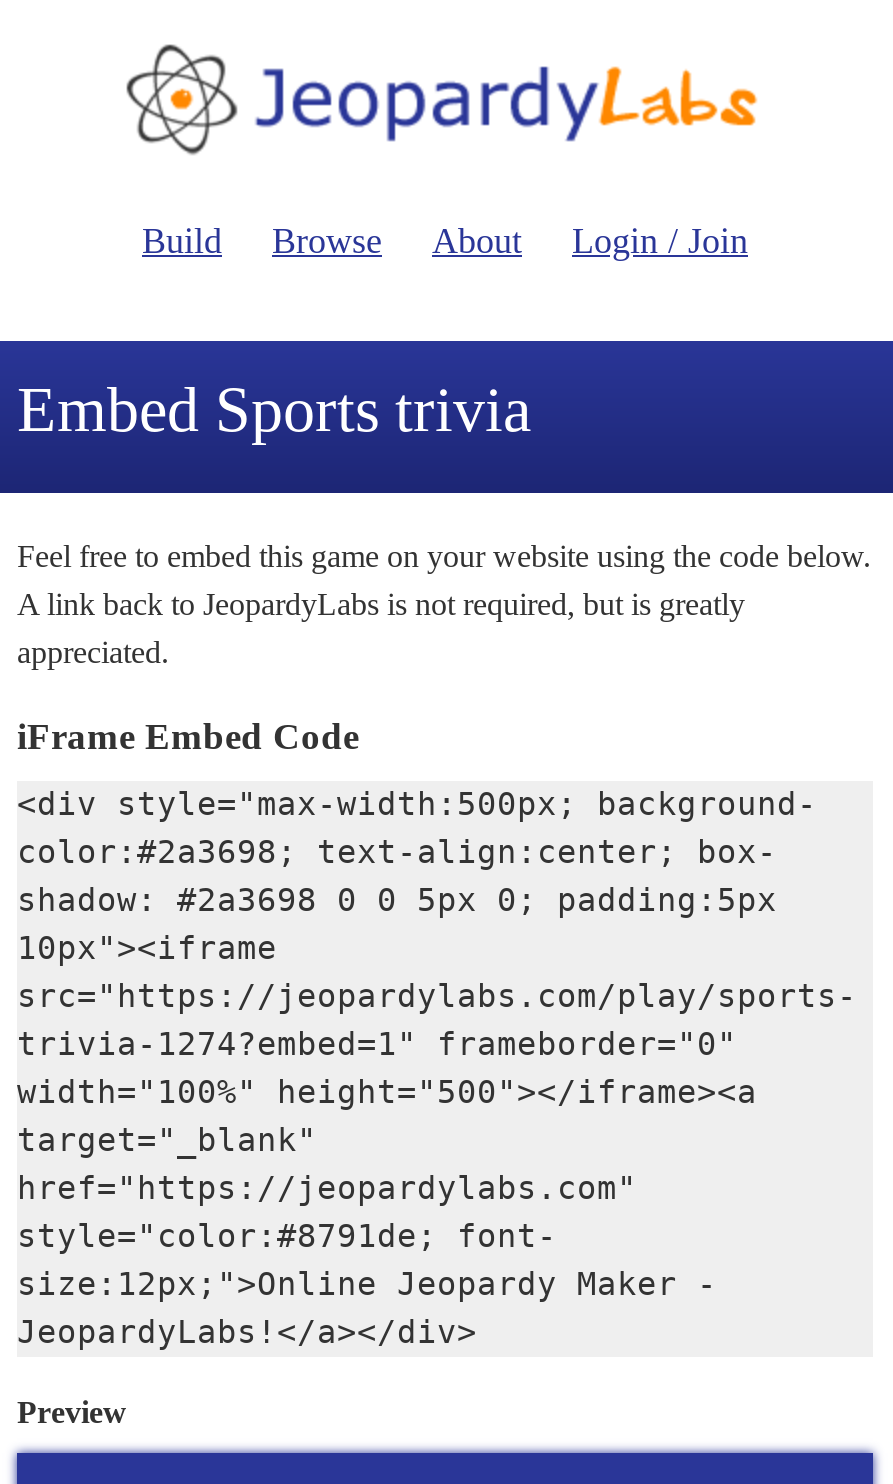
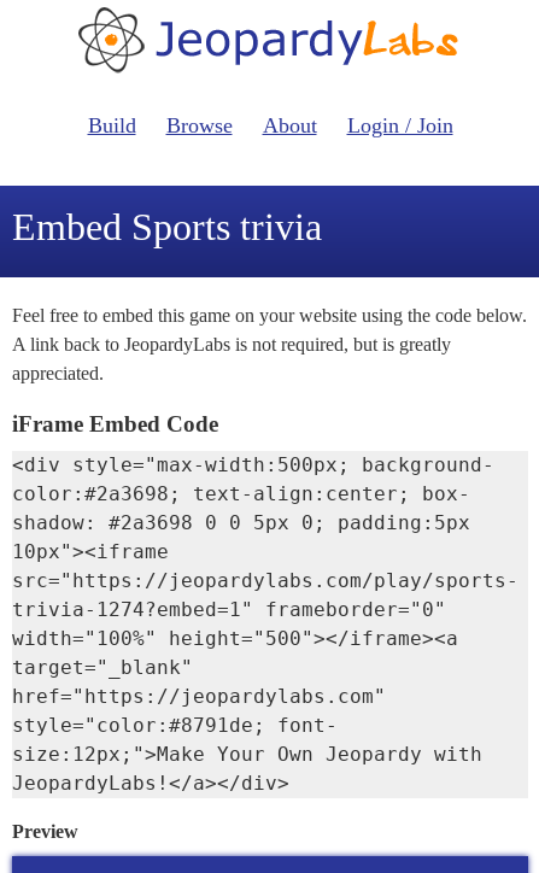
[17,1265,717,1303] size:12px;">Online Jeopardy Maker - -> [12,743,482,766] size:12px;">Make Your Own Jeopardy with

